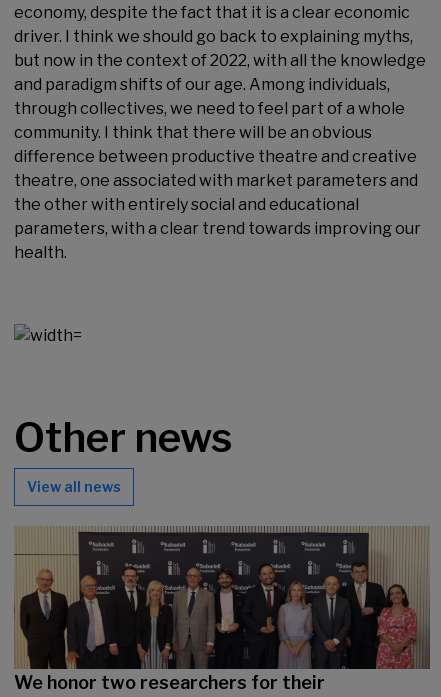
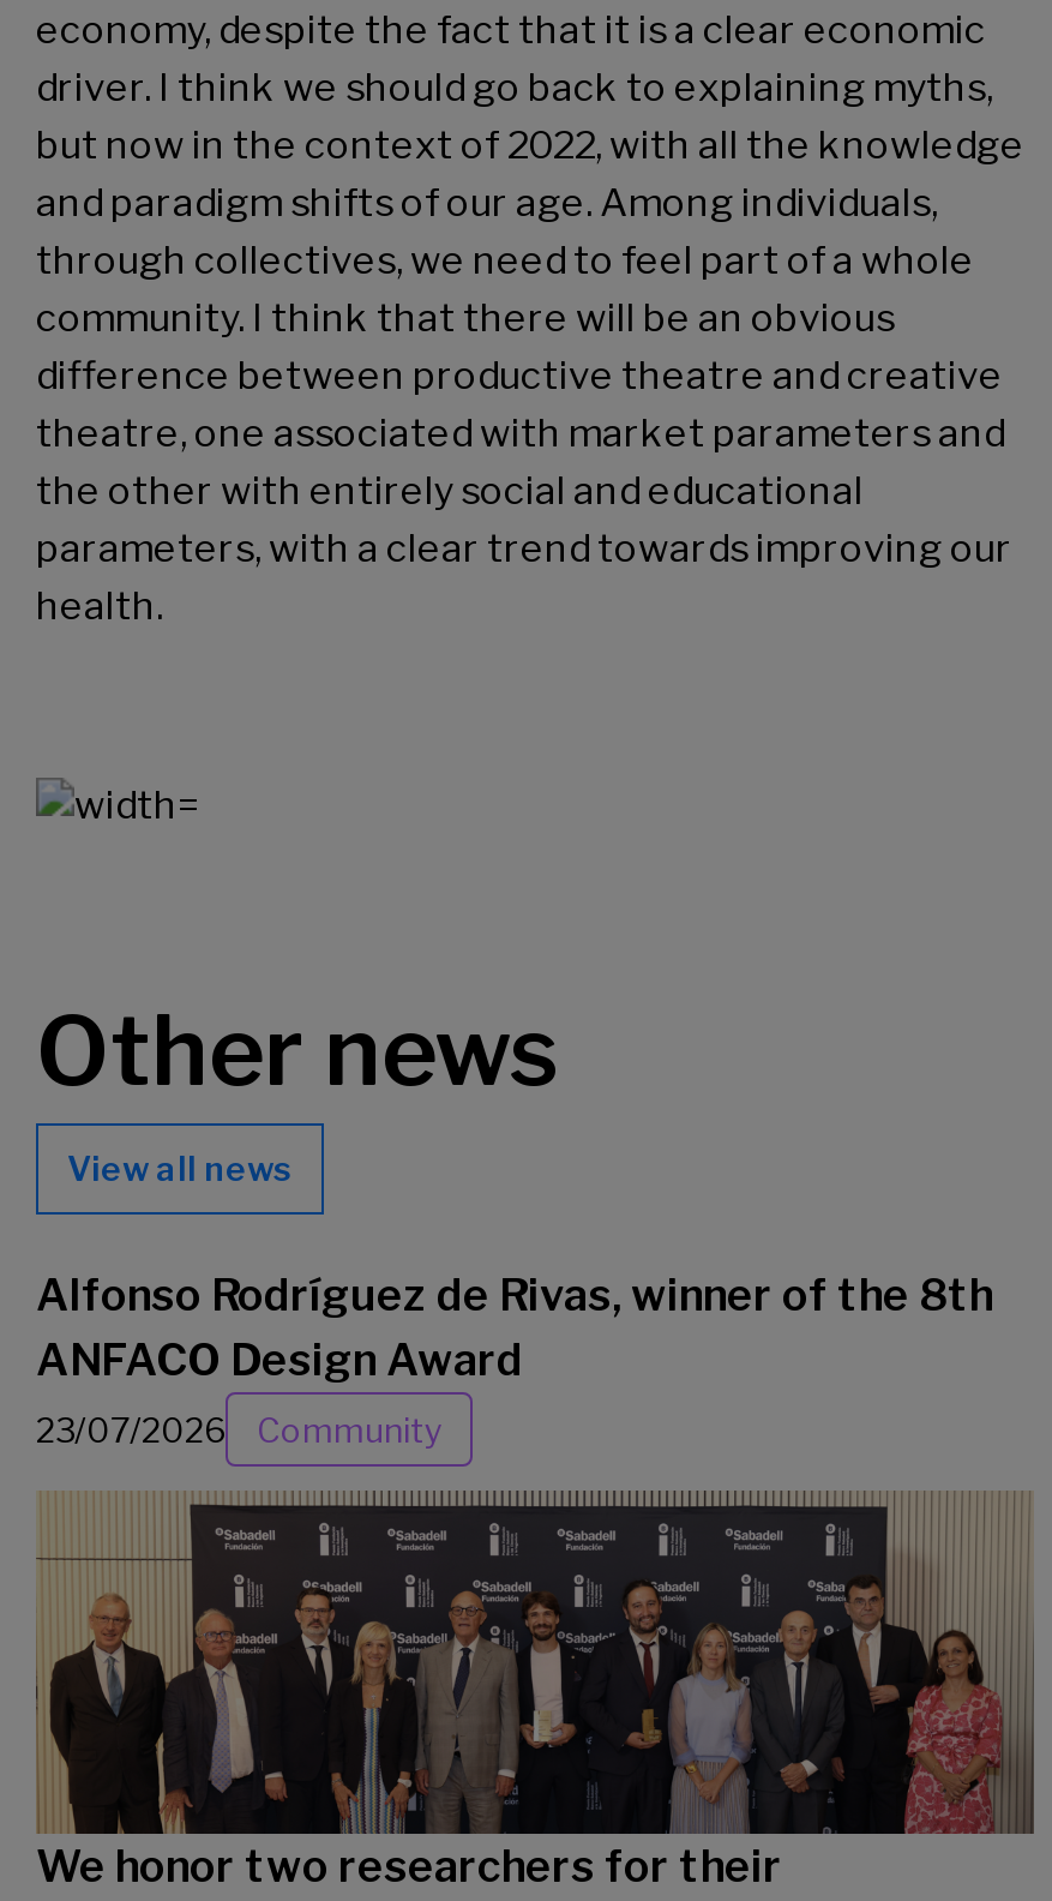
none -> [36,1271,993,1451] Alfonso Rodríguez de Rivas, winner of the 8th | ANFACO Design Award | 23/07/2026 | Community

